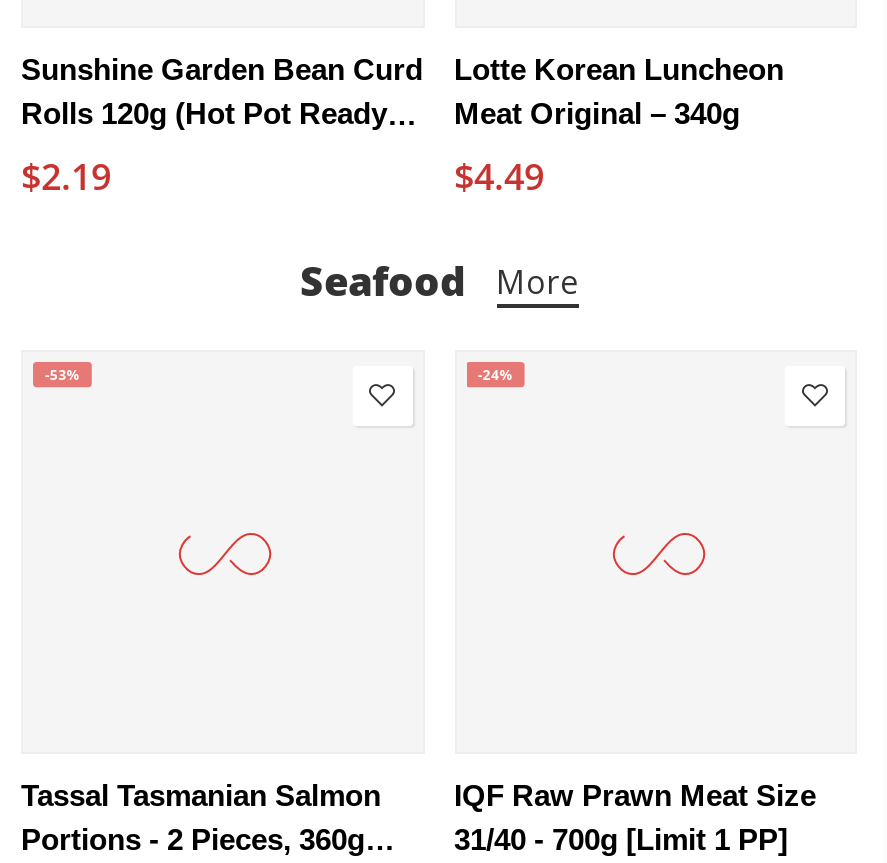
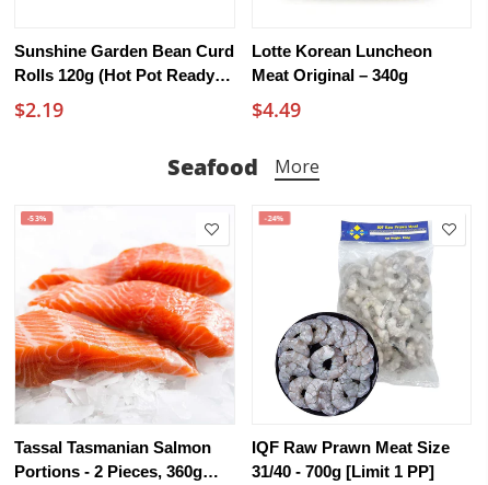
none -> [14,242,234,424] [image]
none -> [275,220,438,417] [image]

